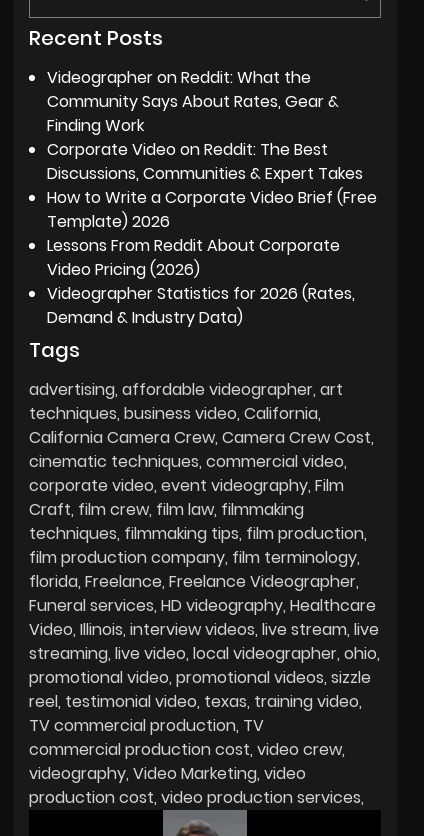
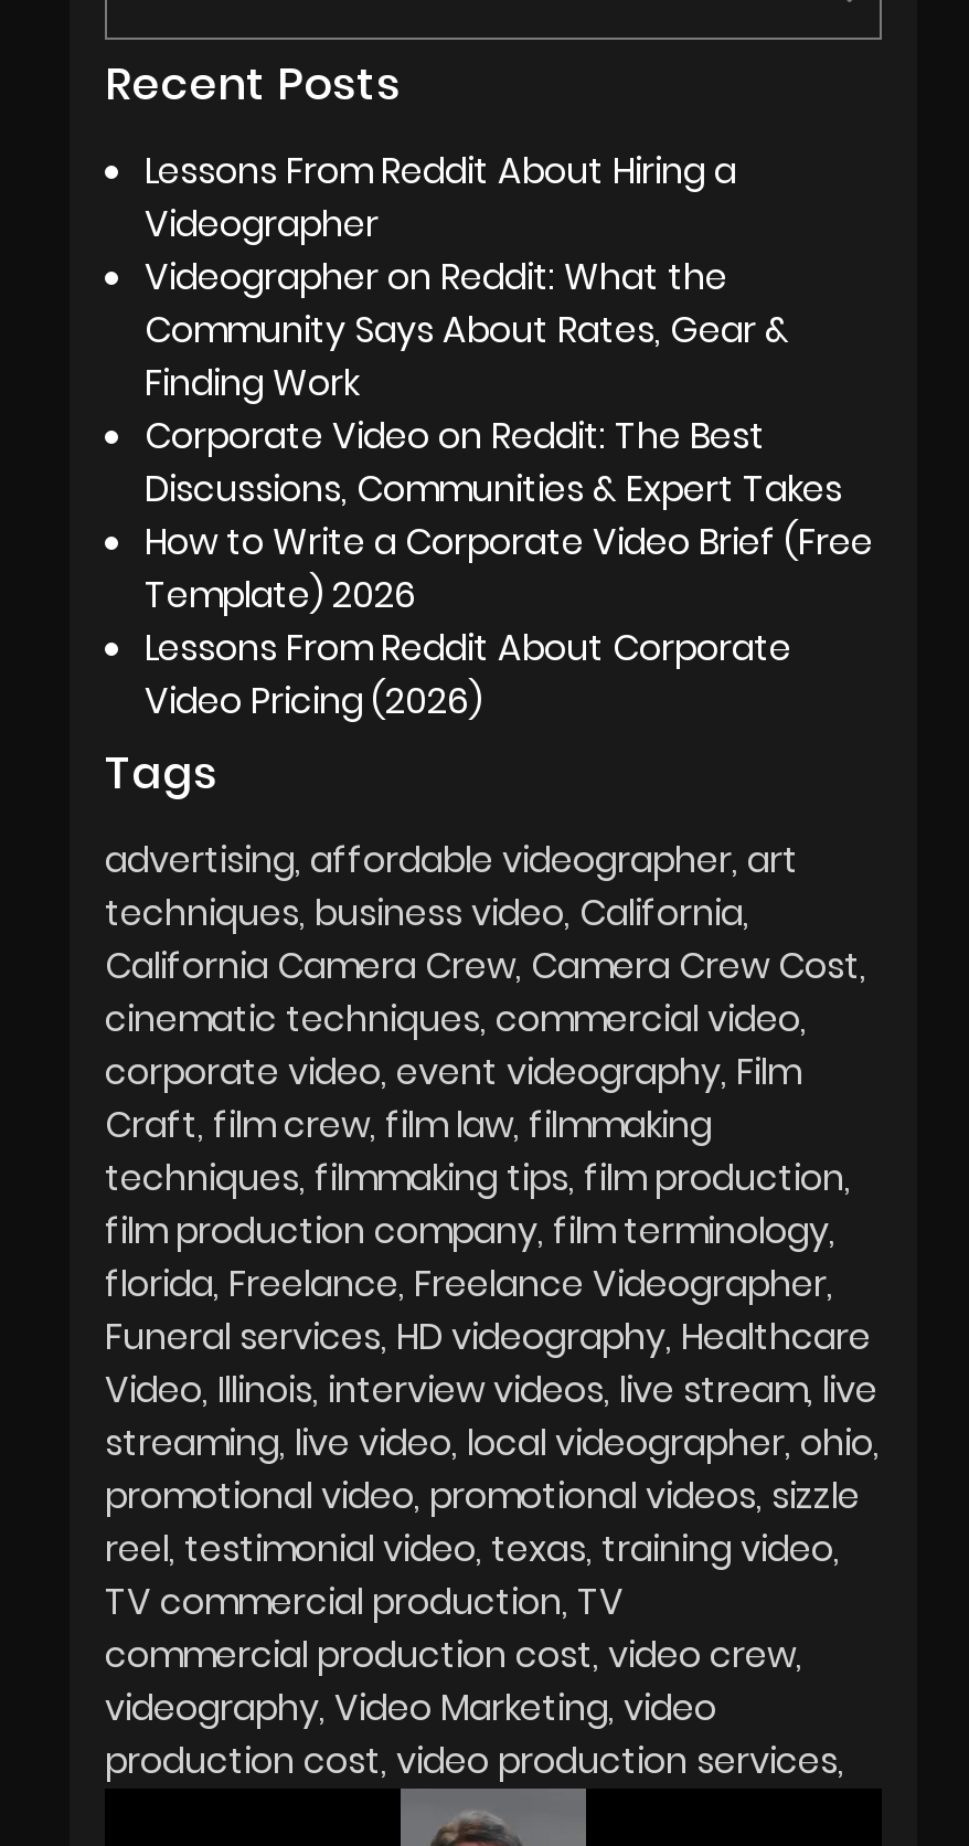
none -> [145,146,736,250] Lessons From Reddit About Hiring a | Videographer
moved [47,66,377,281] -> [145,252,873,727]: Videographer on Reddit: What the | Community Says About Rates, Gear & | Finding Work | ... | Lessons From Reddit About Corporate | Video Pricing (2026)
[47,282,355,329] Videographer Statistics for 2026 (Rates, | Demand & Industry Data) -> none

